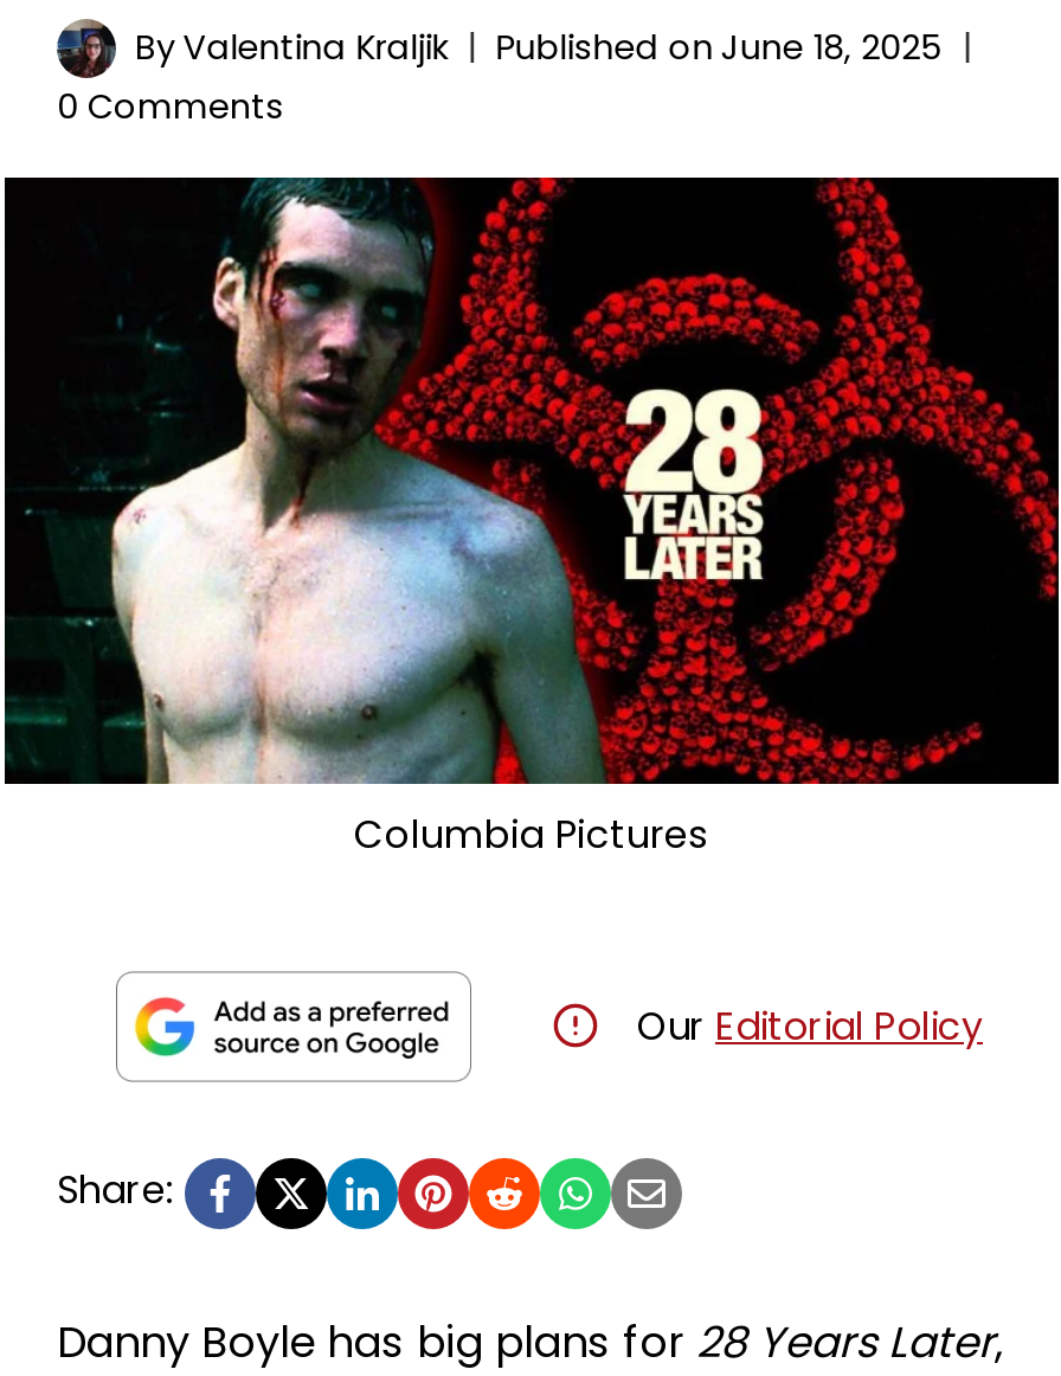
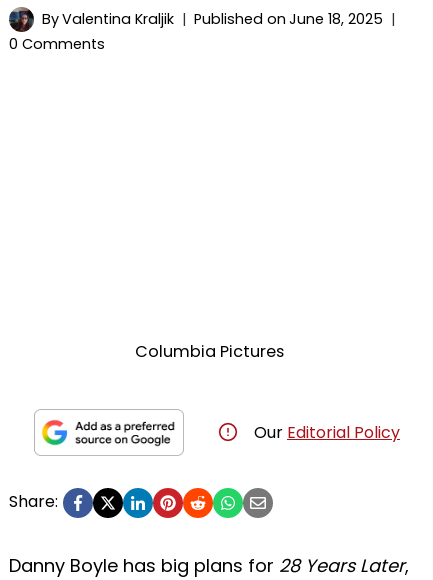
[7,175,1054,786] [image] -> none

